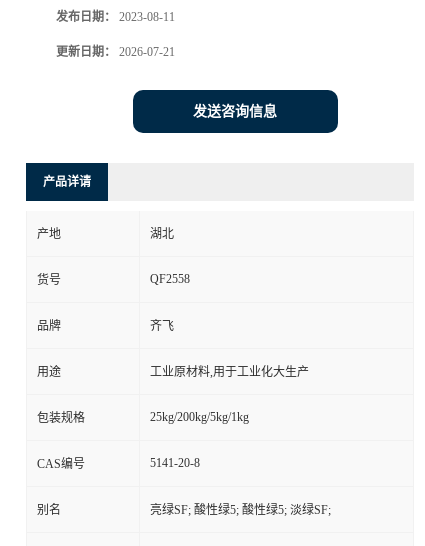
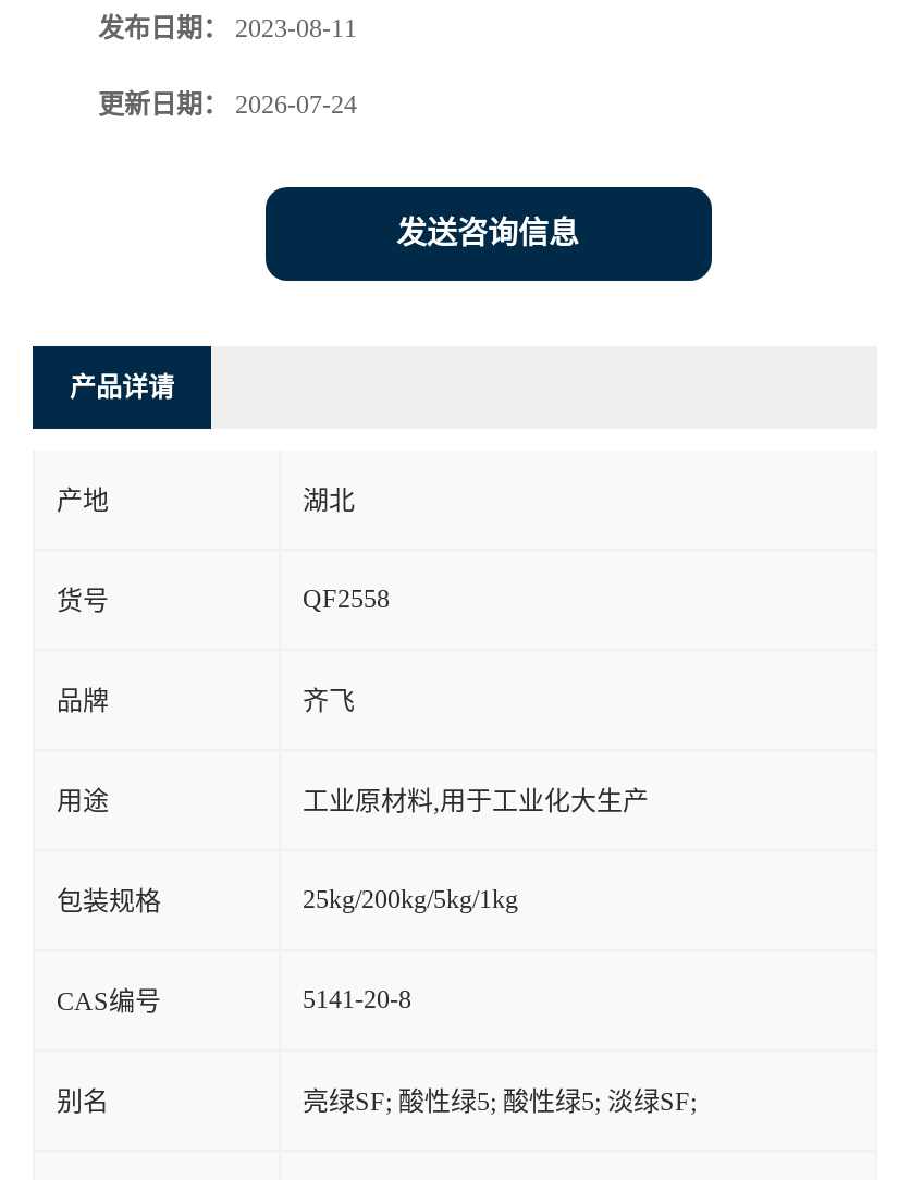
[56,45,175,59] 更新日期：2026-07-21 -> [98,89,357,120] 更新日期：2026-07-24

